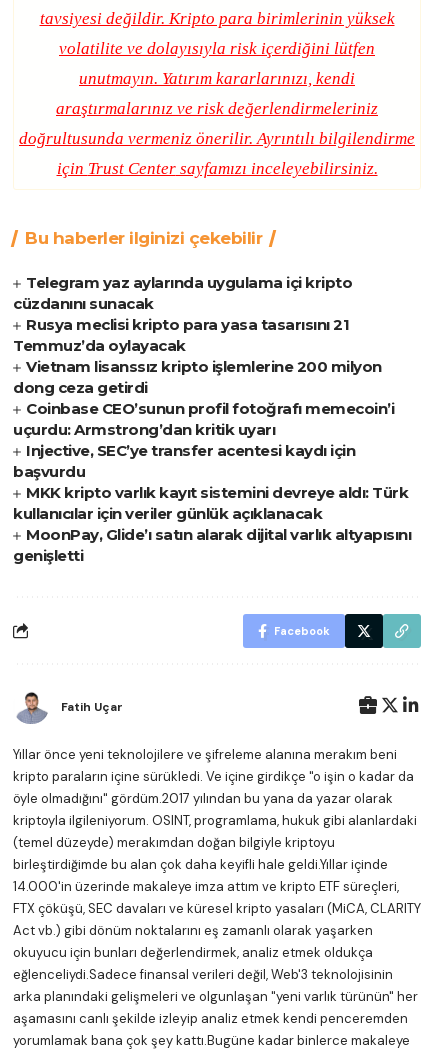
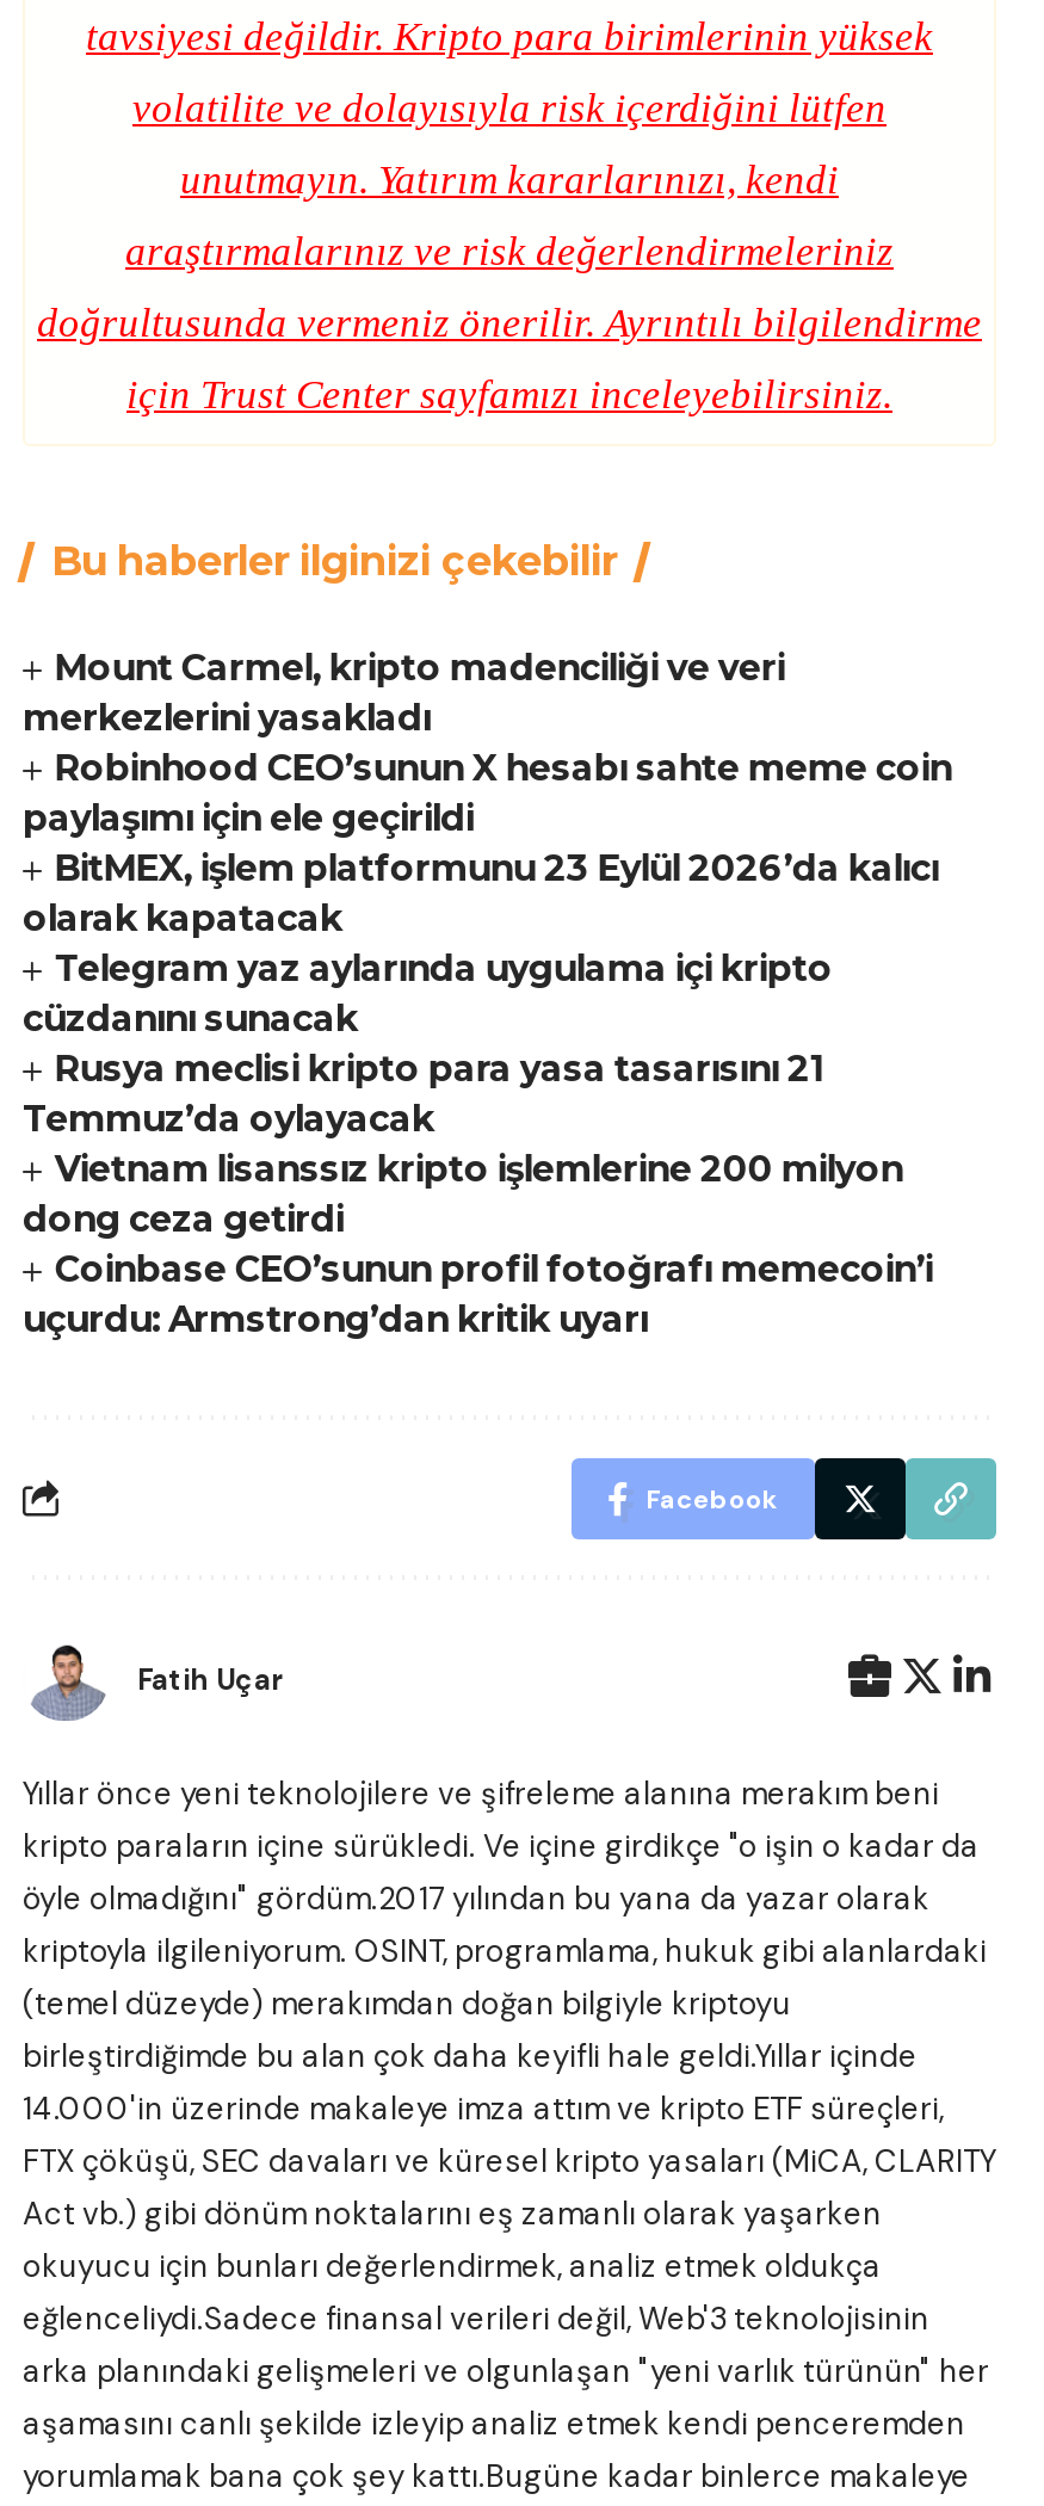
none -> [23,643,952,939] Mount Carmel, kripto madenciliği ve veri | merkezlerini yasakladı | Robinhood CEO’sunun X hesabı sahte meme coin | paylaşımı için ele geçirildi | BitMEX, işlem platformunu 23 Eylül 2026’da kalıcı | olarak kapatacak
moved [13,273,394,439] -> [23,944,933,1340]: Telegram yaz aylarında uygulama içi kripto | cüzdanını sunacak | Rusya meclisi kripto para yasa tasarısını 21 | Temmuz’da oylayacak | Vietnam lisanssız kripto işlemlerine 200 milyon | dong ceza getirdi | Coinbase CEO’sunun profil fotoğrafı memecoin’i | uçurdu: Armstrong’dan kritik uyarı
[13,441,411,565] Injective, SEC’ye transfer acentesi kaydı için | başvurdu | MKK kripto varlık kayıt sistemini devreye aldı: Türk | kullanıcılar için veriler günlük açıklanacak | MoonPay, Glide’ı satın alarak dijital varlık altyapısını | genişletti -> none

